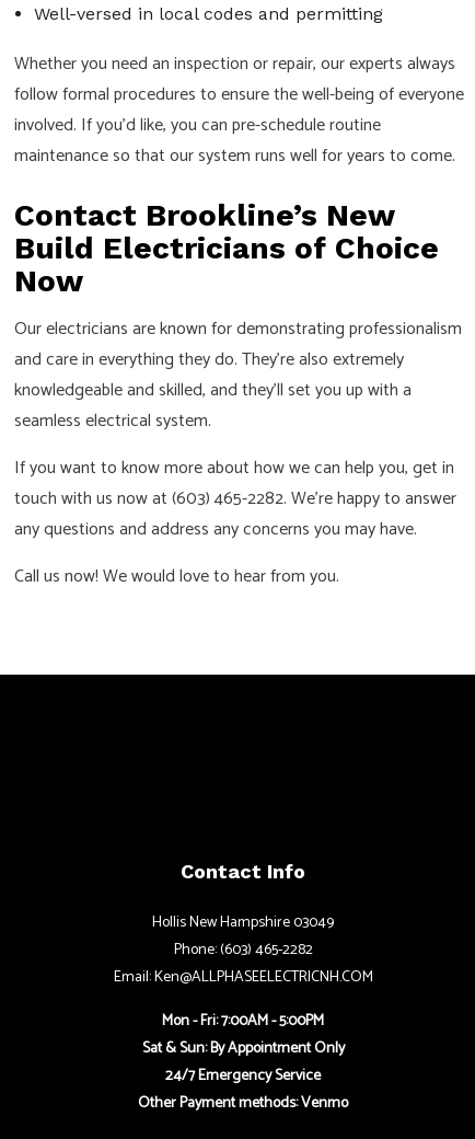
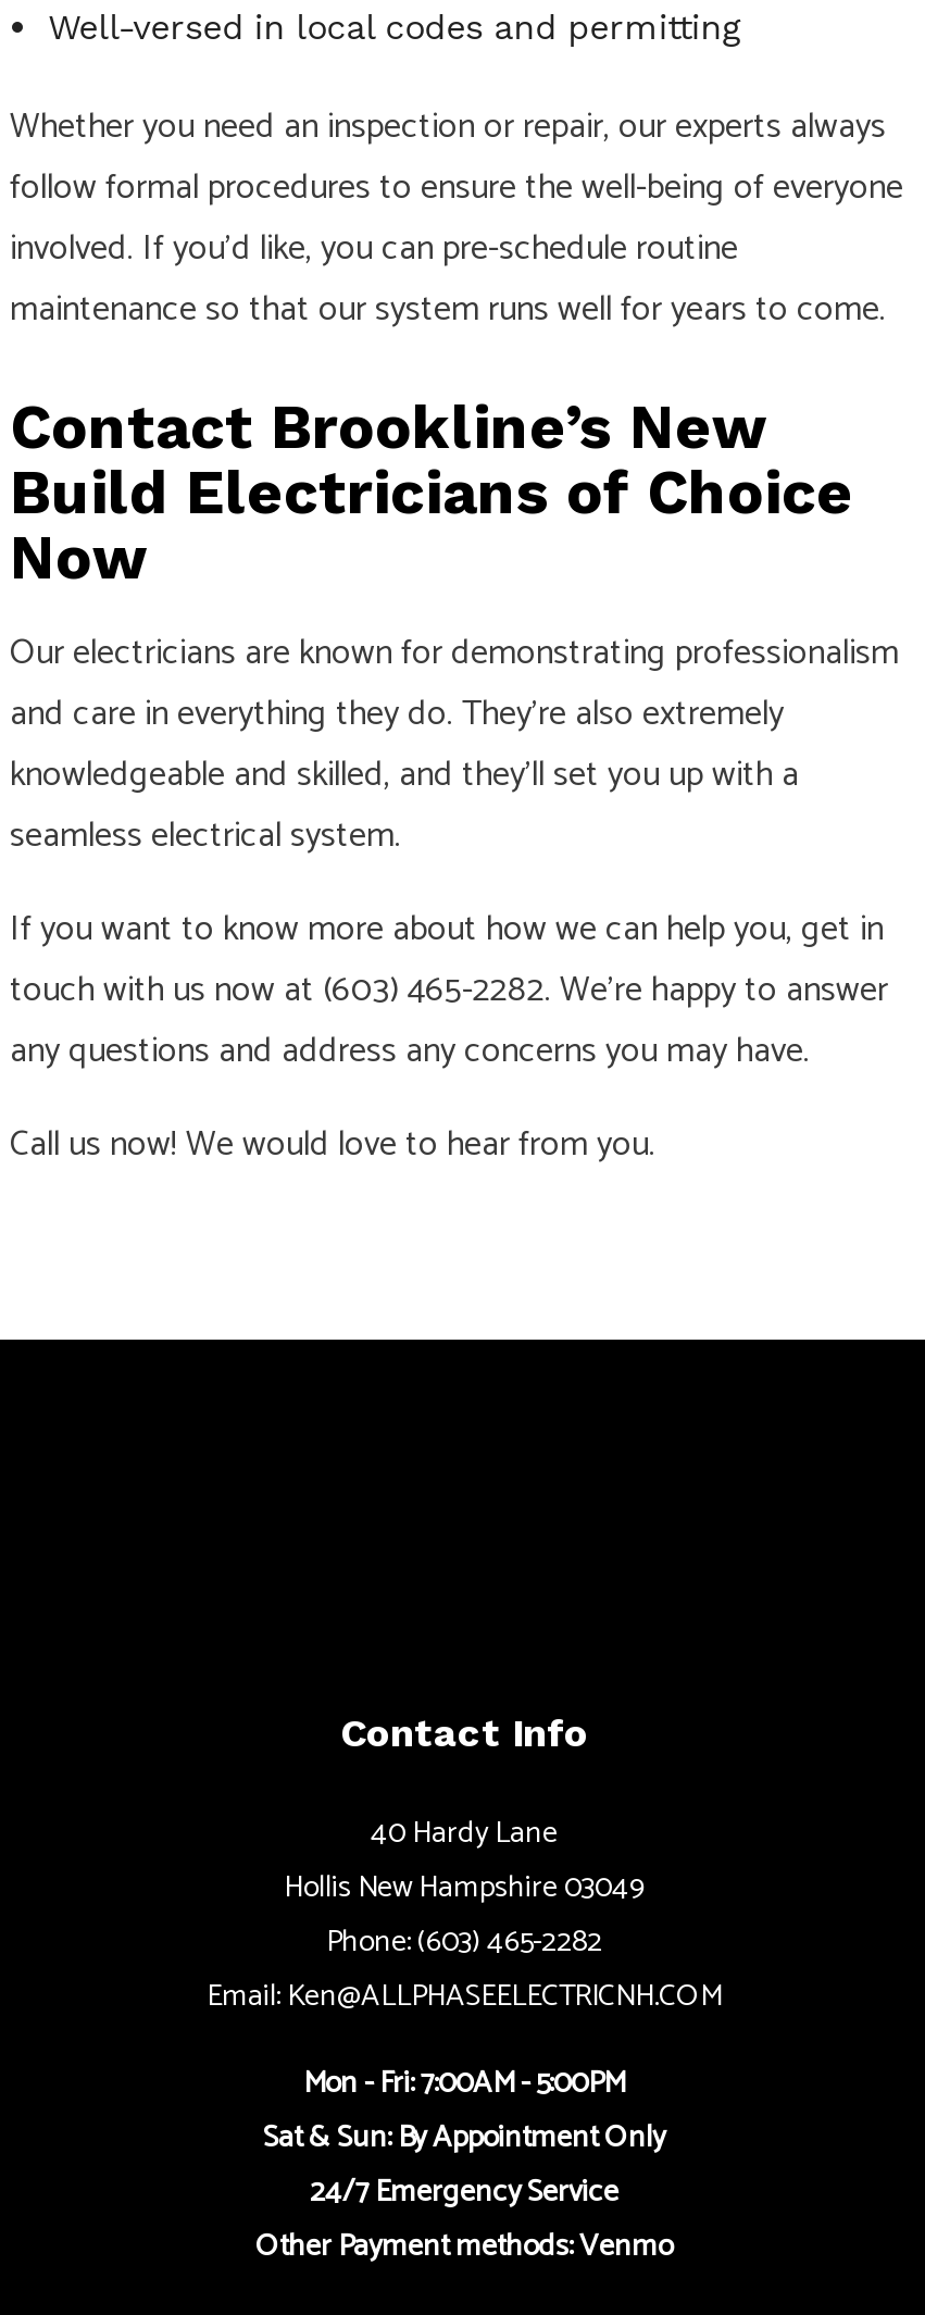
none -> [371,1809,558,1859] 40 Hardy Lane

